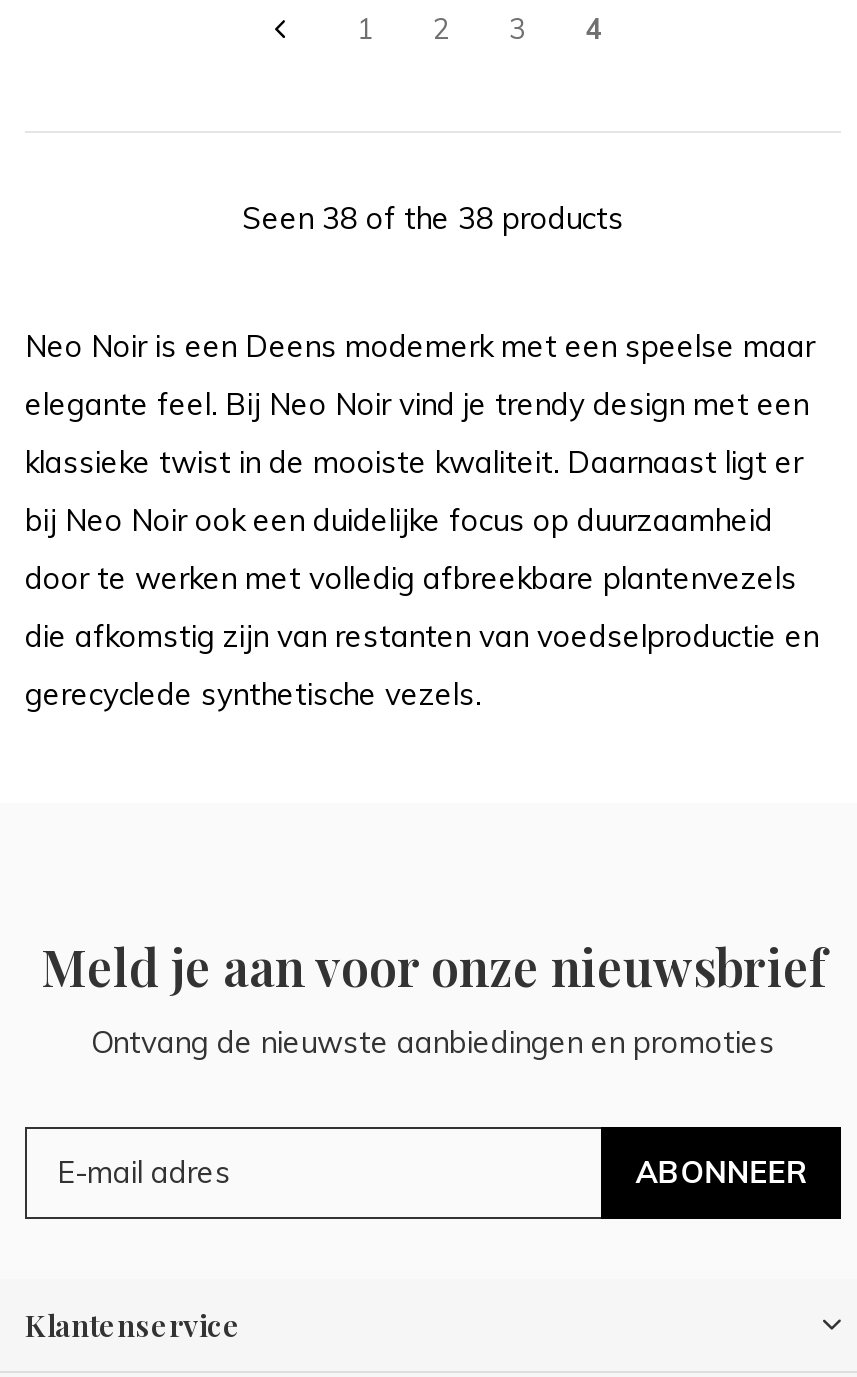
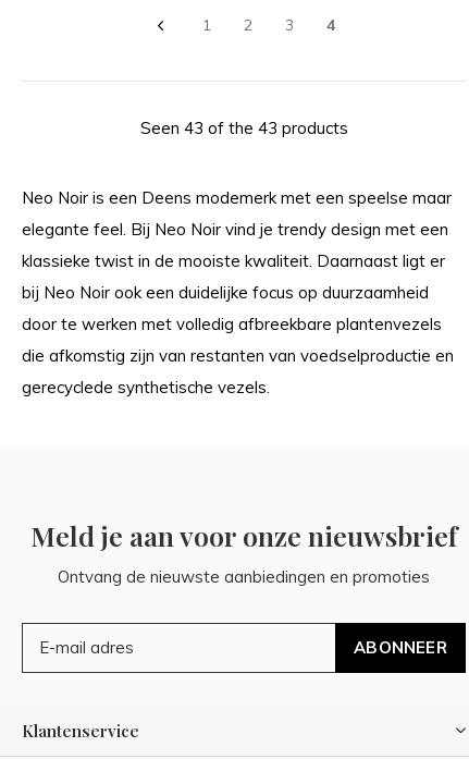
[242,199,624,237] Seen 38 of the 38 products -> [140,117,348,138] Seen 43 of the 43 products

